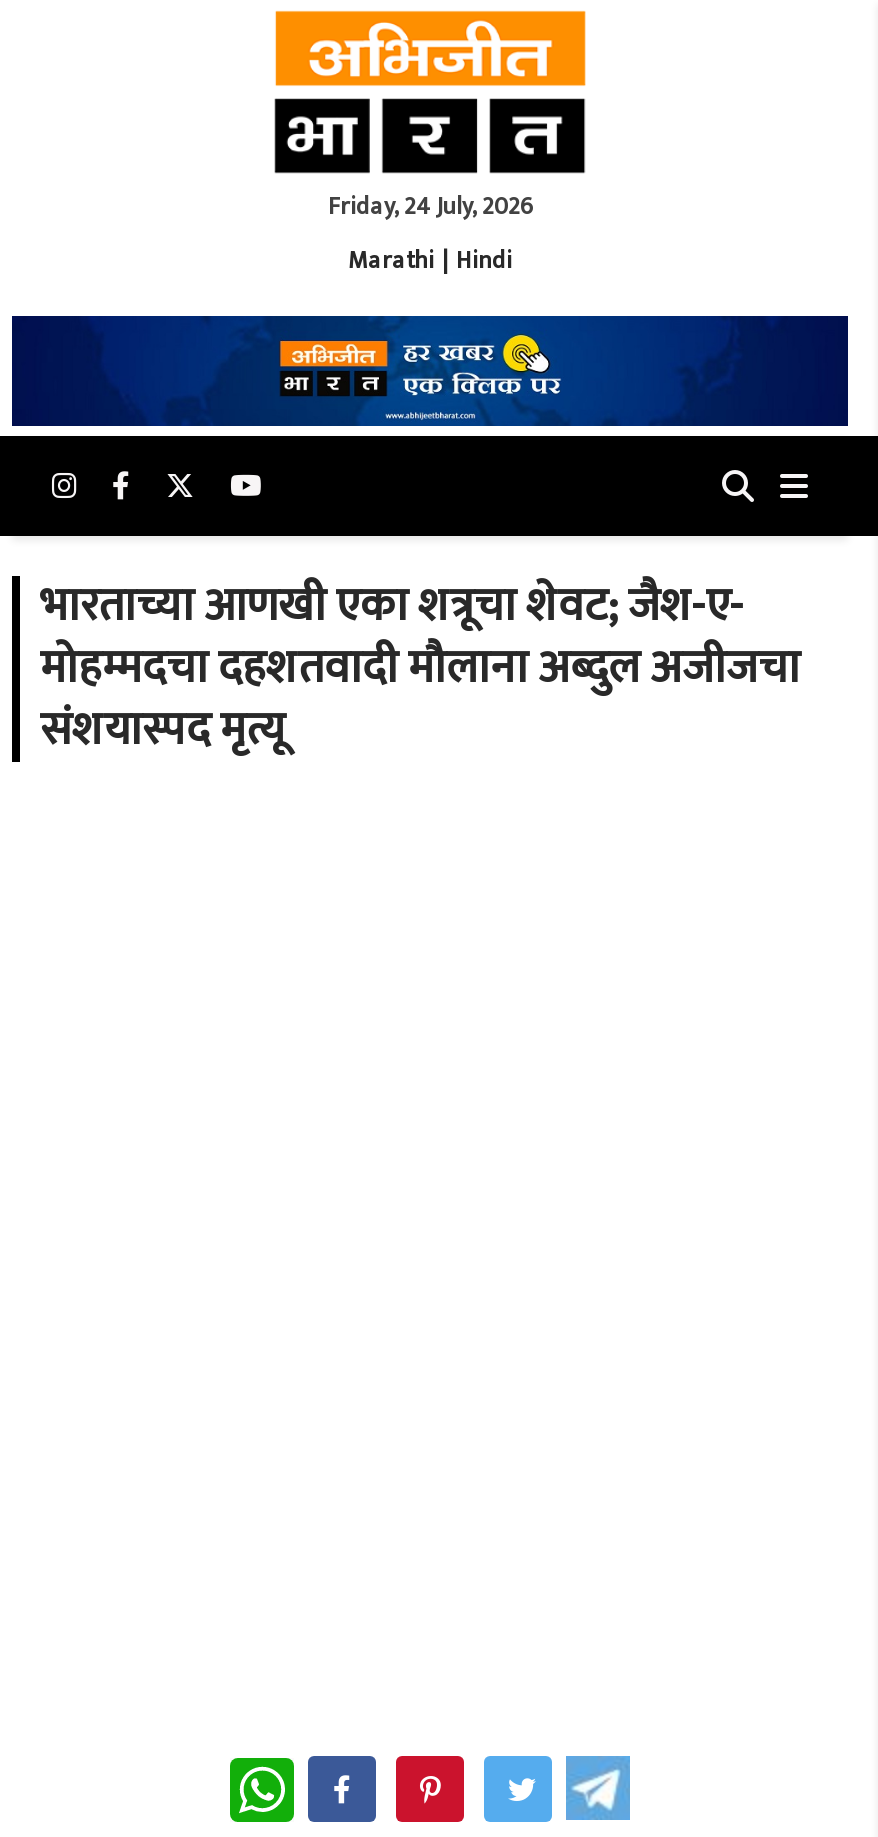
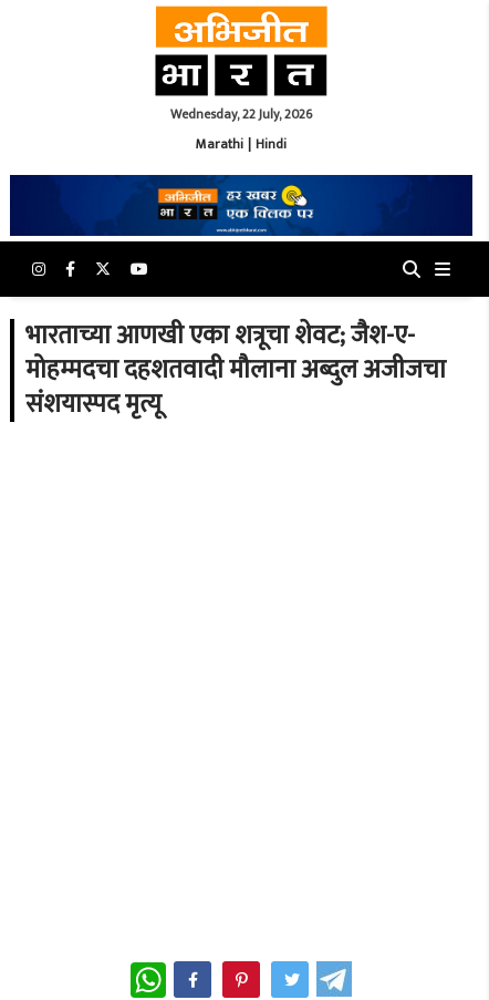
[328,186,532,226] Friday, 24 July, 2026 -> [170,103,312,125] Wednesday, 22 July, 2026

